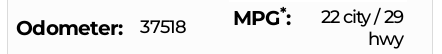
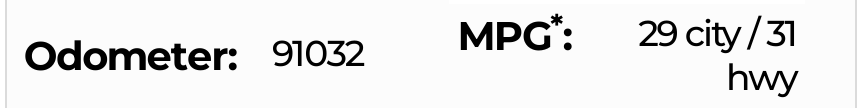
[233,3,403,30] MPG* 22 city/29 -> [458,5,797,60] MPG* 29 city/31
[16,16,186,40] Odometer 37518 -> [24,32,363,80] Odometer 91032

